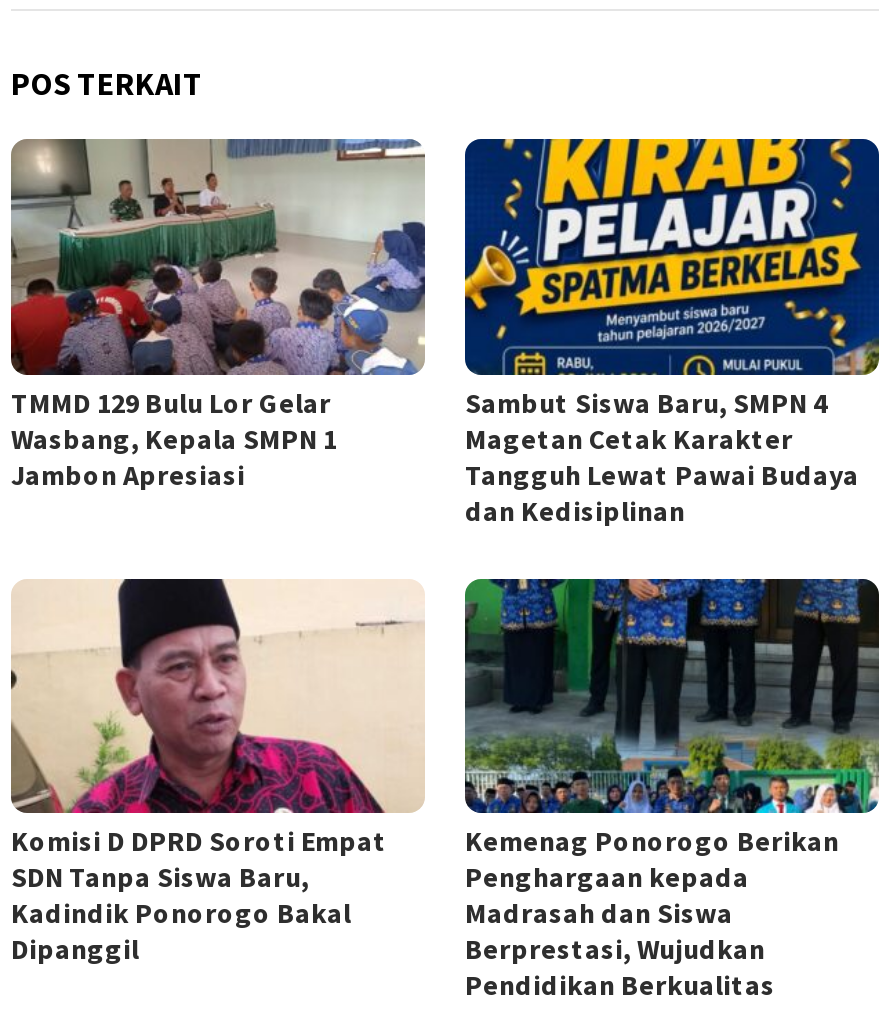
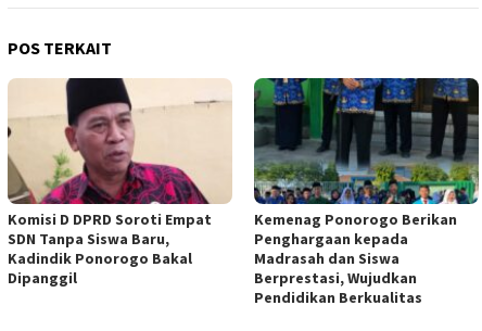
[9,137,427,493] [image] | TMMD 129 Bulu Lor Gelar | Wasbang, Kepala SMPN 1 | Jambon Apresiasi -> none
[463,137,881,529] [image] | Sambut Siswa Baru, SMPN 4 | Magetan Cetak Karakter | Tangguh Lewat Pawai Budaya | dan Kedisiplinan -> none

